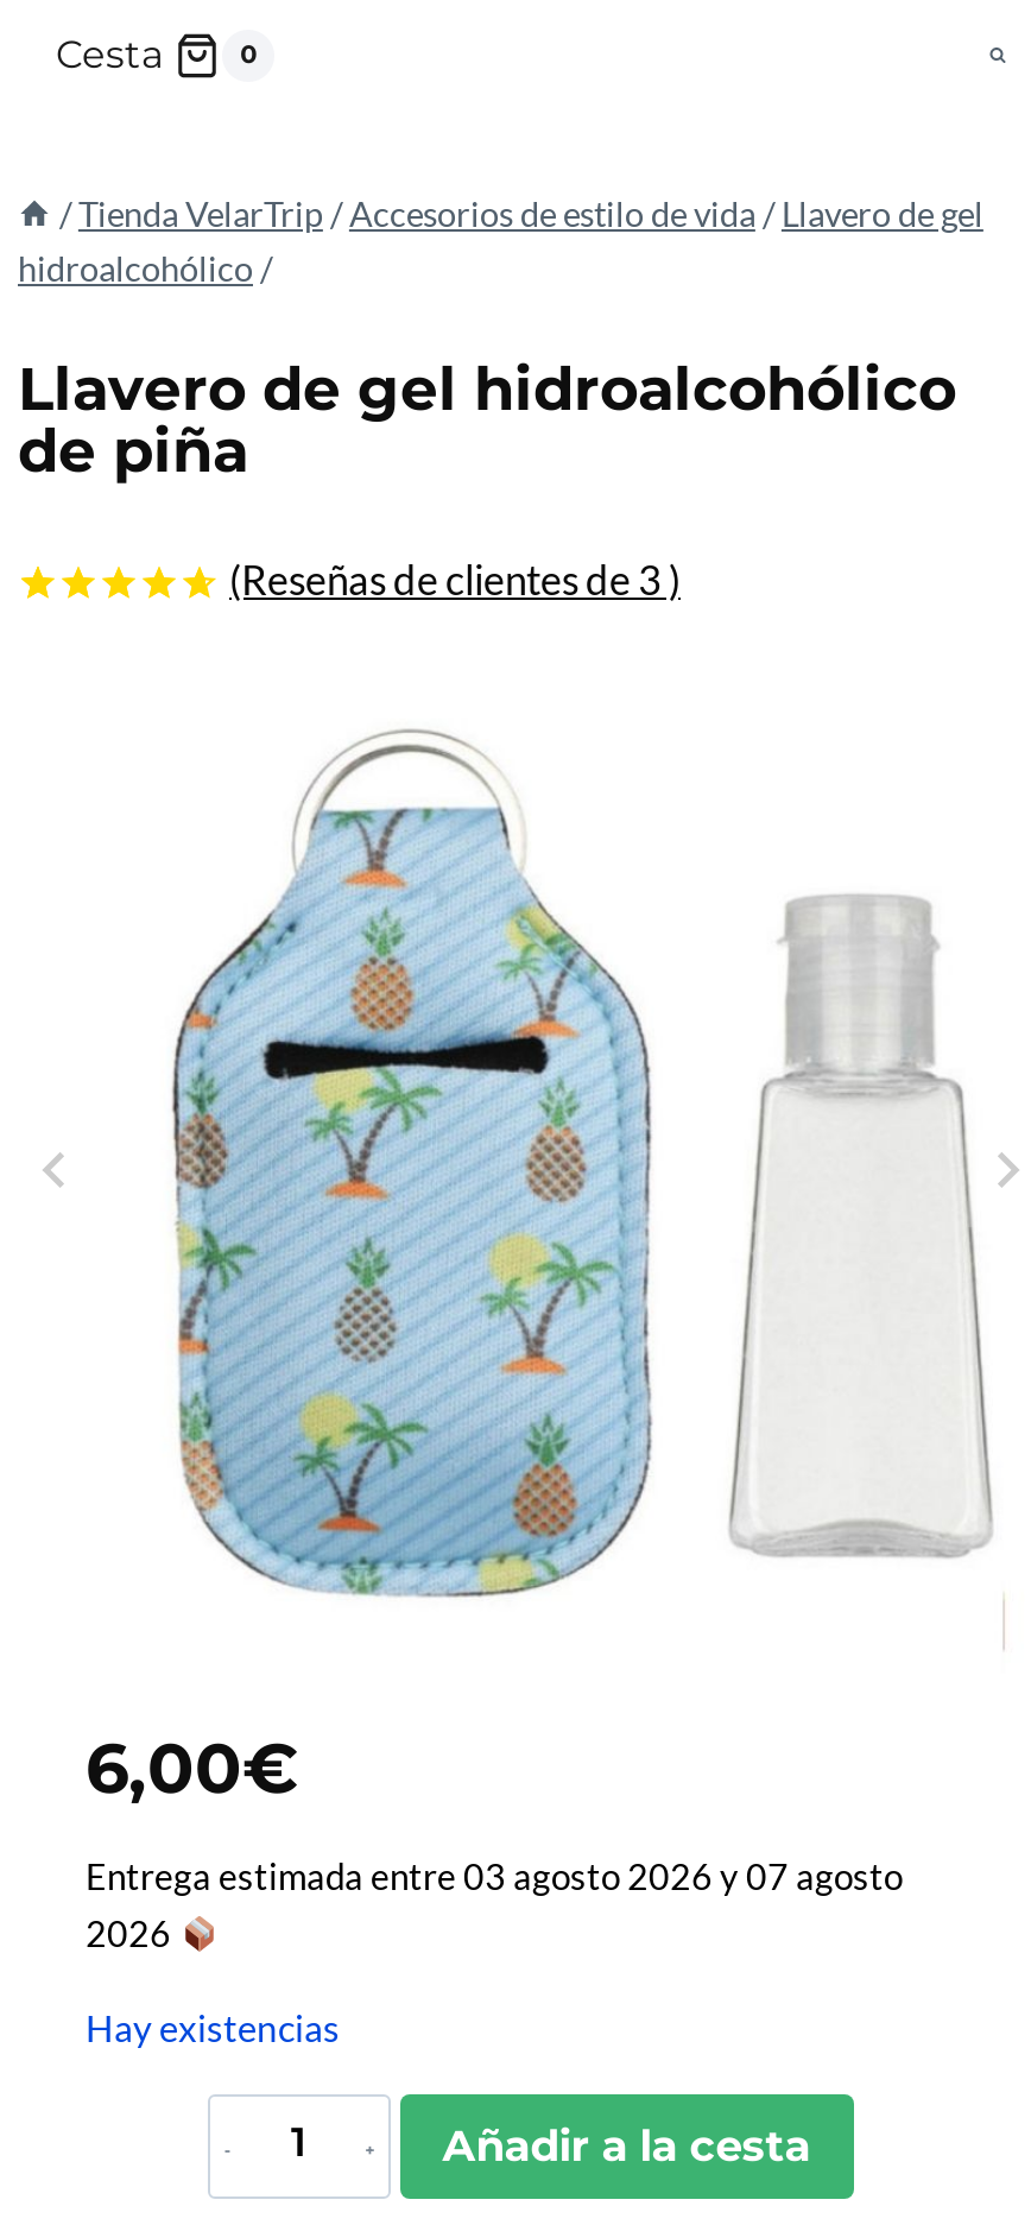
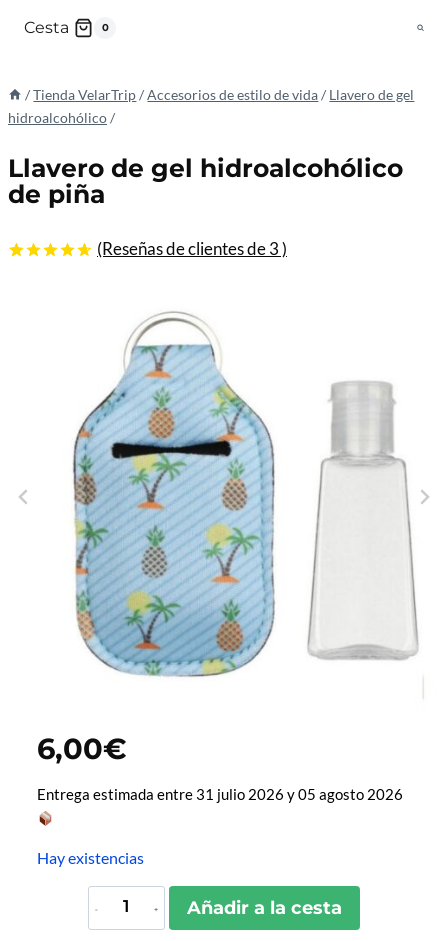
[86,1854,903,1954] Entrega estimada entre 03 agosto 2026 y 07 agosto | 2026 -> [36,785,402,803] Entrega estimada entre 31 julio 2026 y 05 agosto 2026

